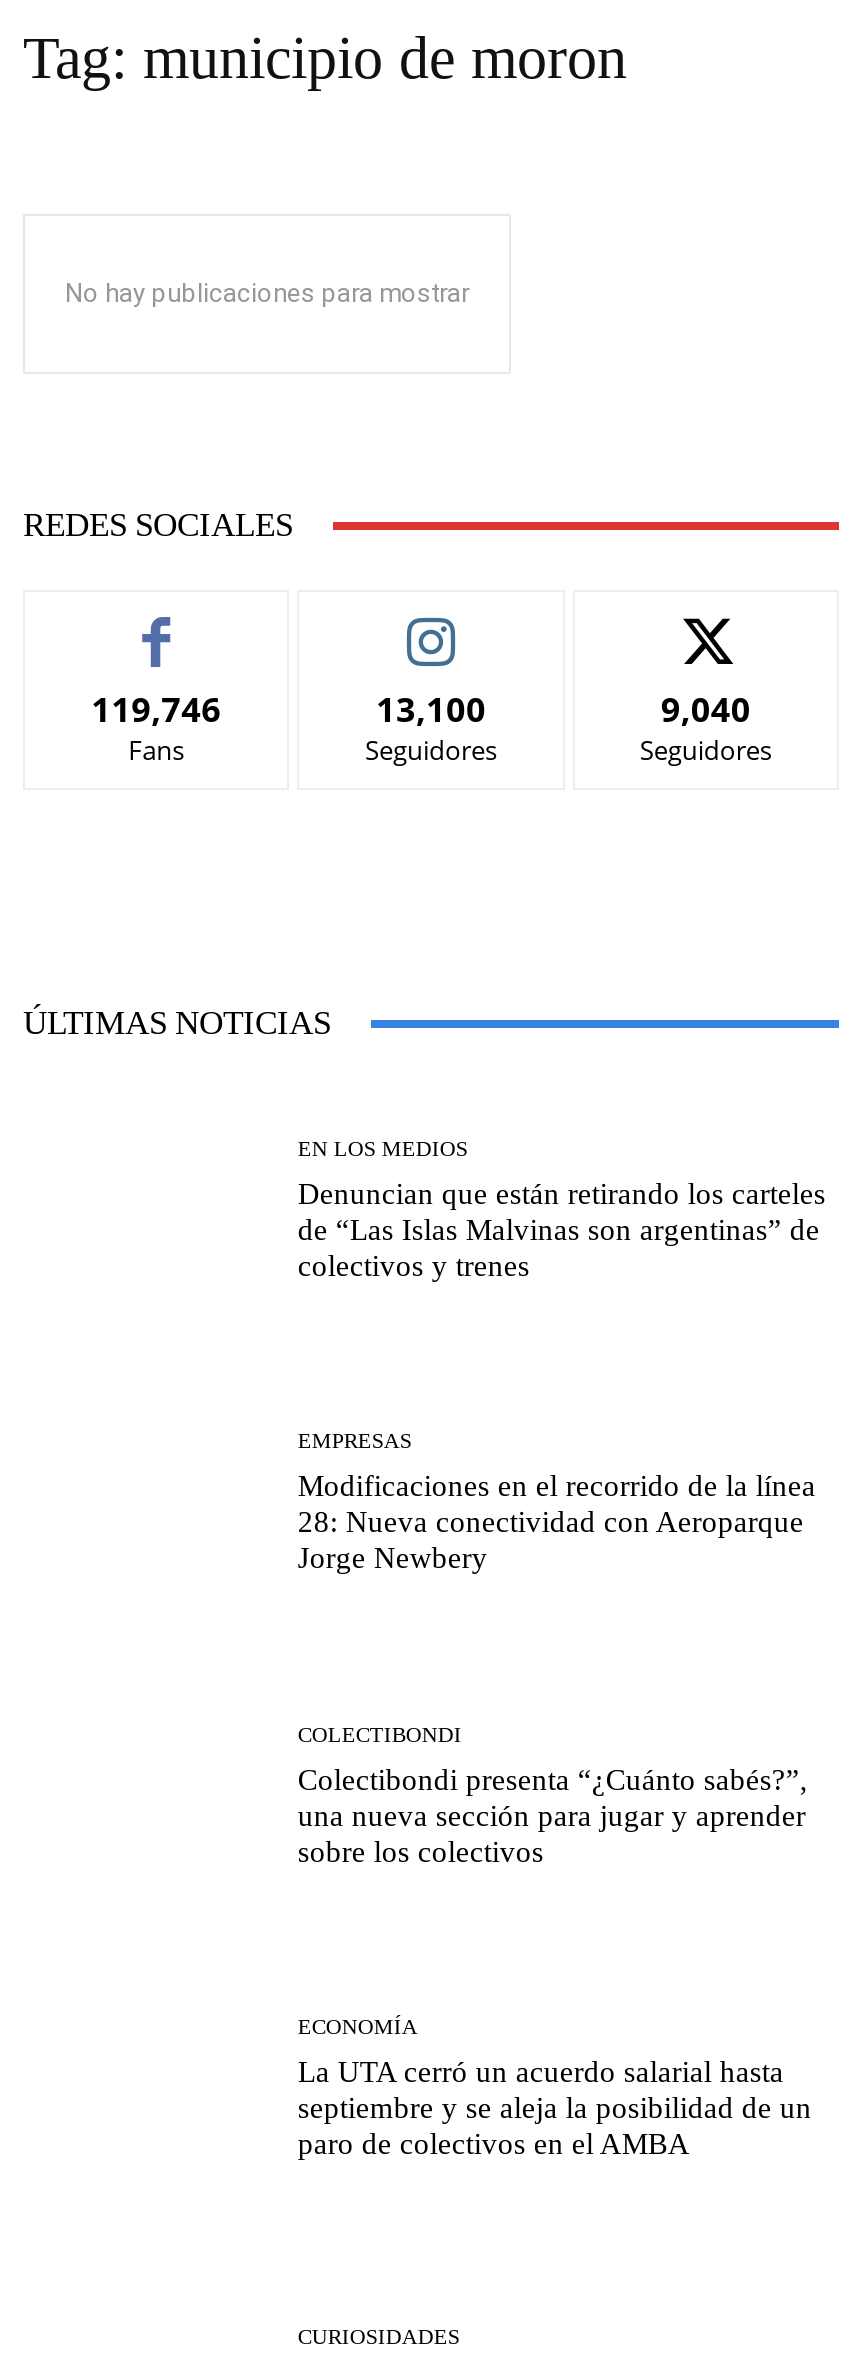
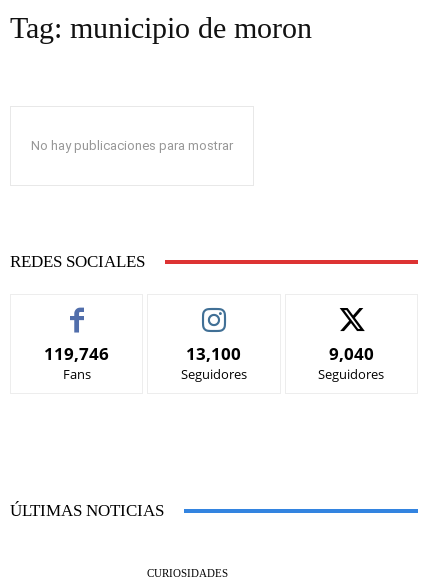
[298,1136,826,1282] EN LOS MEDIOS | Denuncian que están retirando los carteles | de “Las Islas Malvinas son argentinas” de | colectivos y trenes -> none
[298,1429,816,1575] EMPRESAS | Modificaciones en el recorrido de la línea | 28: Nueva conectividad con Aeroparque | Jorge Newbery -> none
[298,1721,808,1867] COLECTIBONDI | Colectibondi presenta “¿Cuánto sabés?”, | una nueva sección para jugar y aprender | sobre los colectivos -> none
[298,2014,812,2160] ECONOMÍA | La UTA cerró un acuerdo salarial hasta | septiembre y se aleja la posibilidad de un | paro de colectivos en el AMBA -> none

